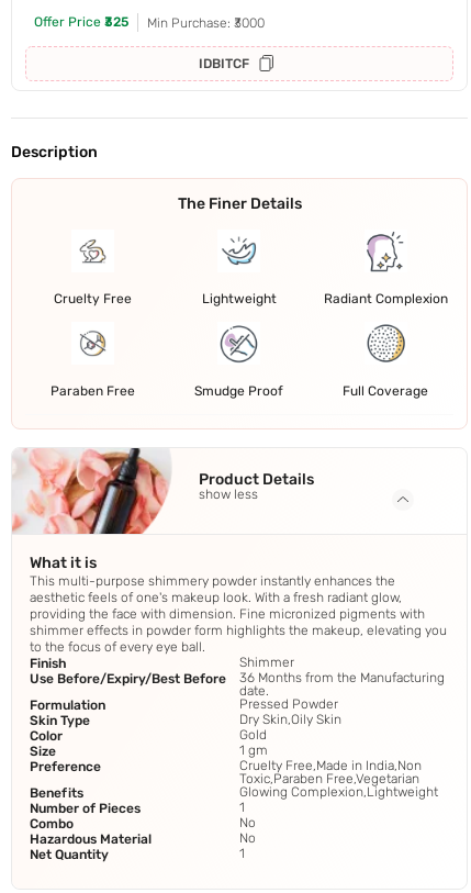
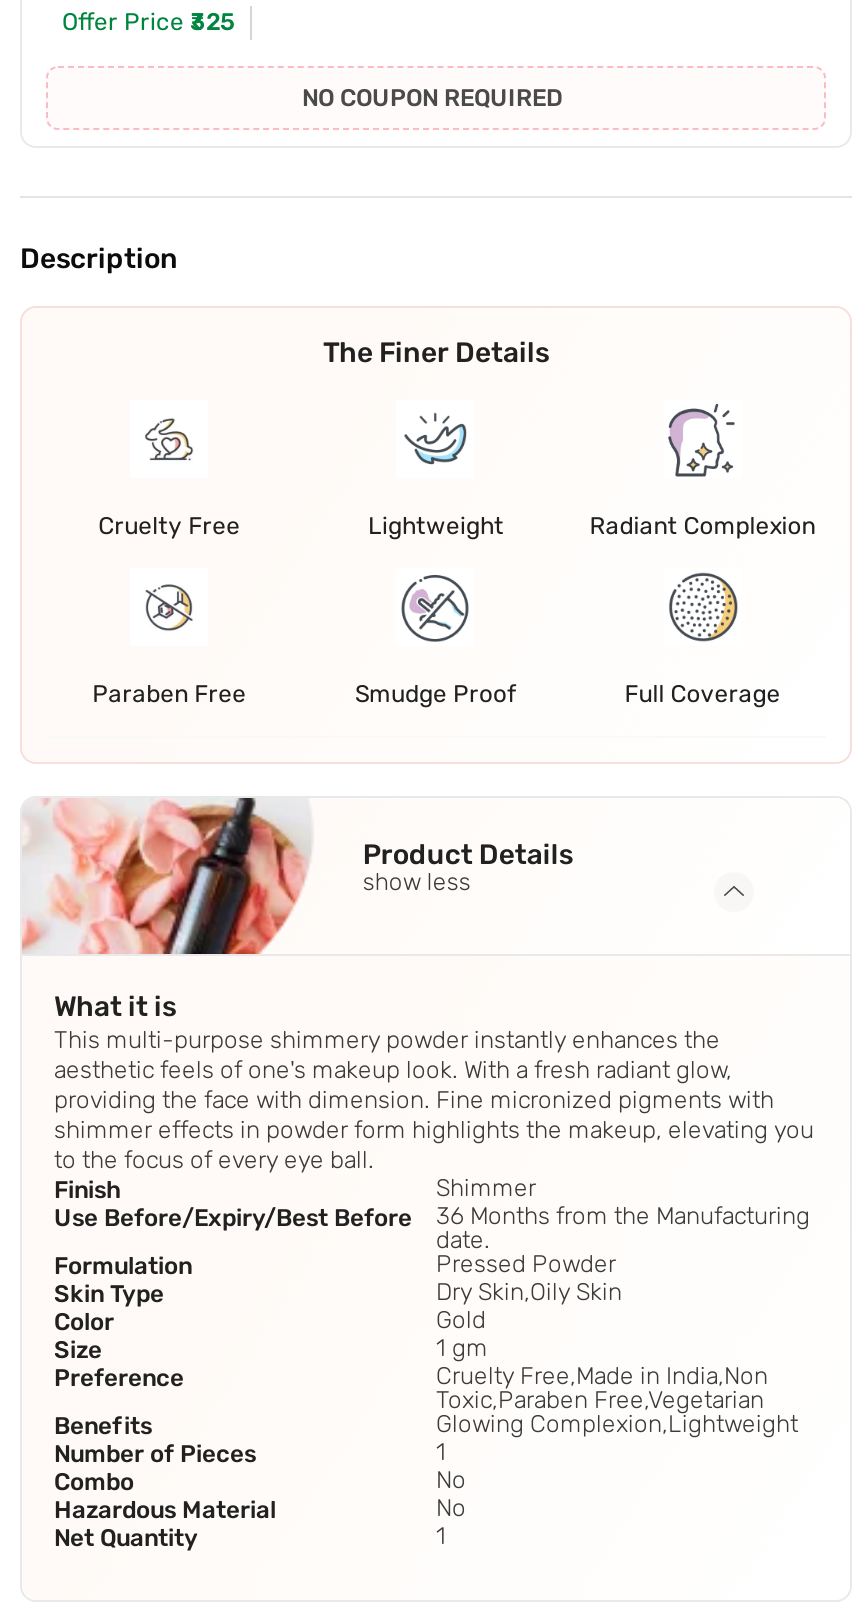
[147,15,265,72] Min Purchase: ₹3000 | IDBITCF -> [302,85,562,113] NO COUPON REQUIRED

